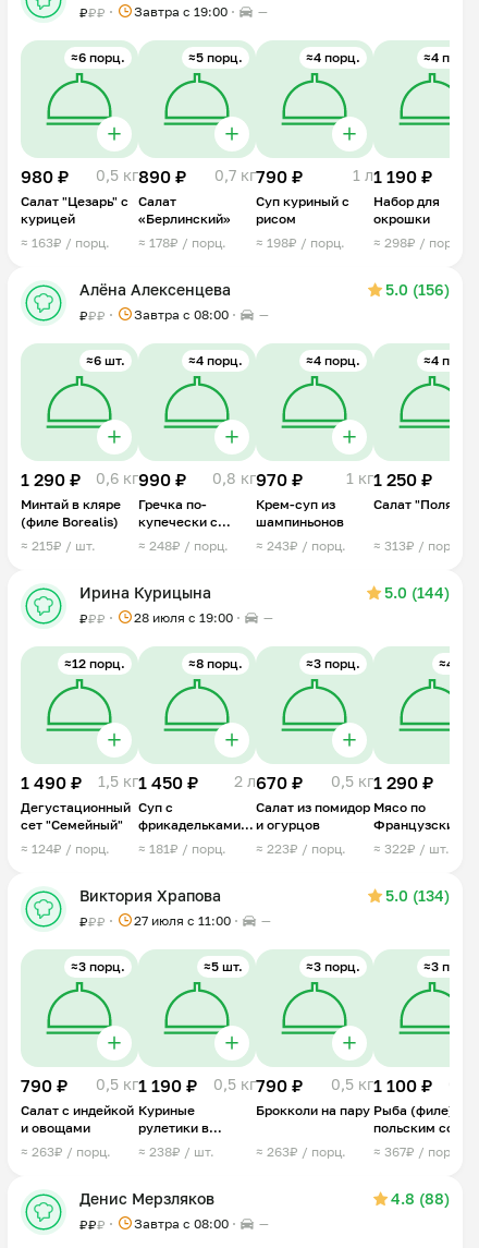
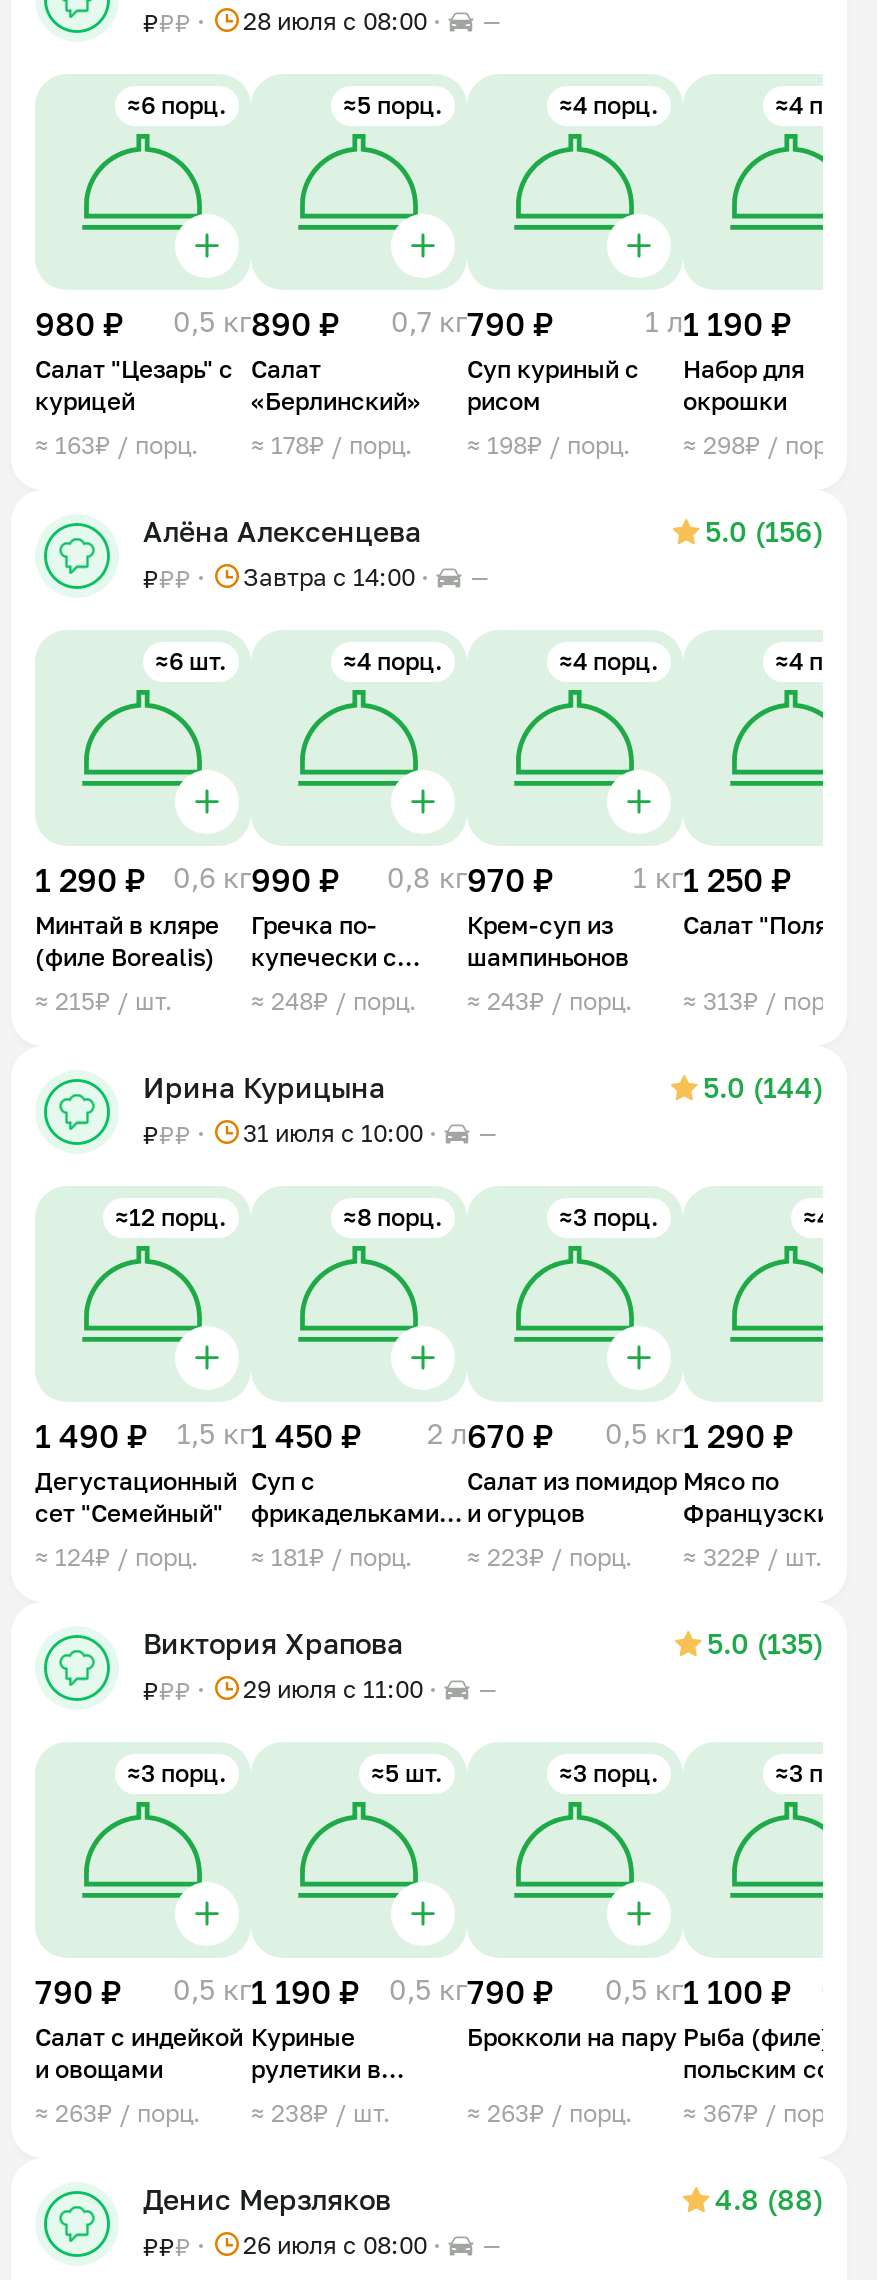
[134,3,228,20] Завтра c 19:00 -> [243,6,427,36] 28 июля с 08:00
[134,306,229,323] Завтра c 08:00 -> [243,562,415,592] Завтра c 14:00
[134,609,233,626] 28 июля с 19:00 -> [243,1118,423,1148] 31 июля с 10:00
[385,886,450,905] 5.0 (134) -> [707,1626,823,1660] 5.0 (135)
[134,912,231,929] 27 июля с 11:00 -> [243,1674,423,1704] 29 июля с 11:00
[134,1215,229,1232] Завтра c 08:00 -> [243,2230,427,2260] 26 июля с 08:00

